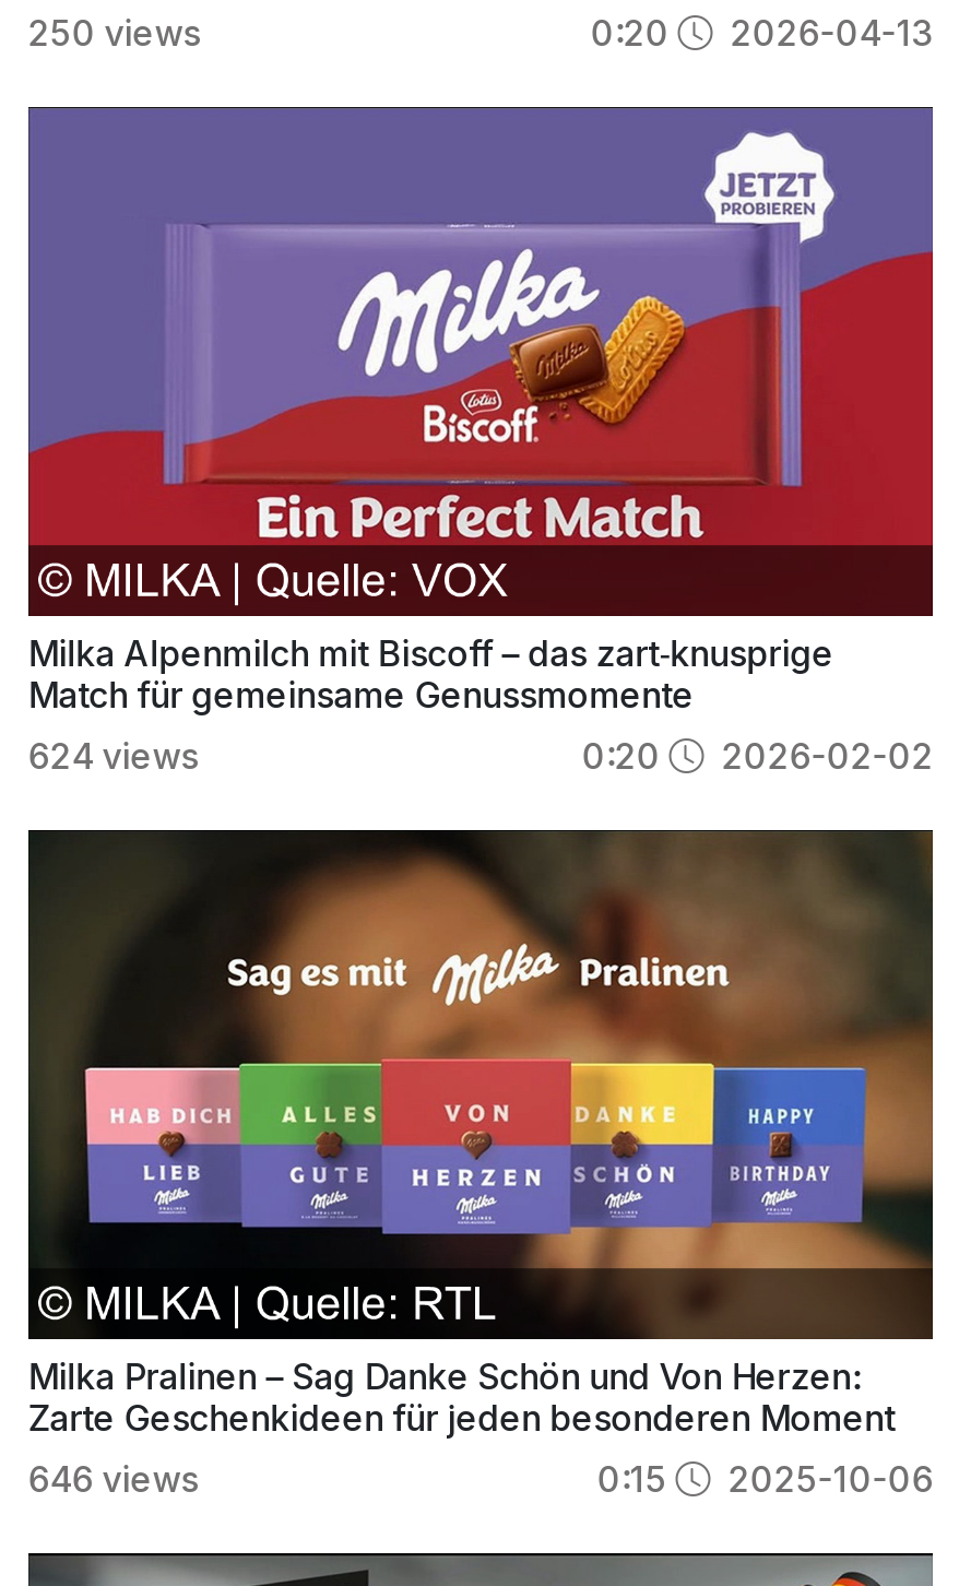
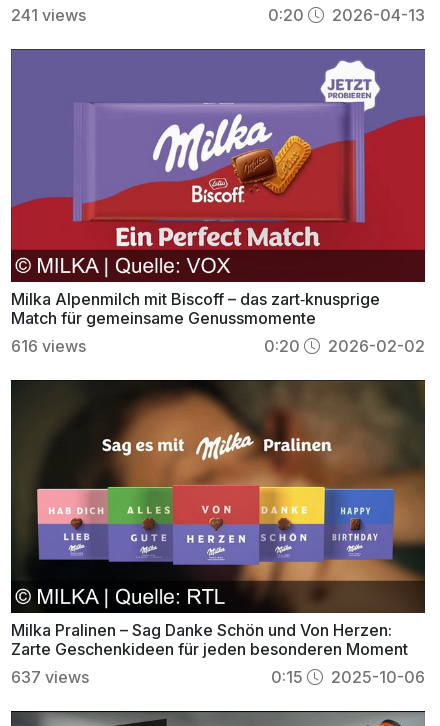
[28,11,201,55] 250 views -> [11,5,86,25] 241 views
[28,734,198,778] 624 views -> [11,336,86,356] 616 views
[28,1458,198,1501] 646 views -> [11,667,89,687] 637 views

